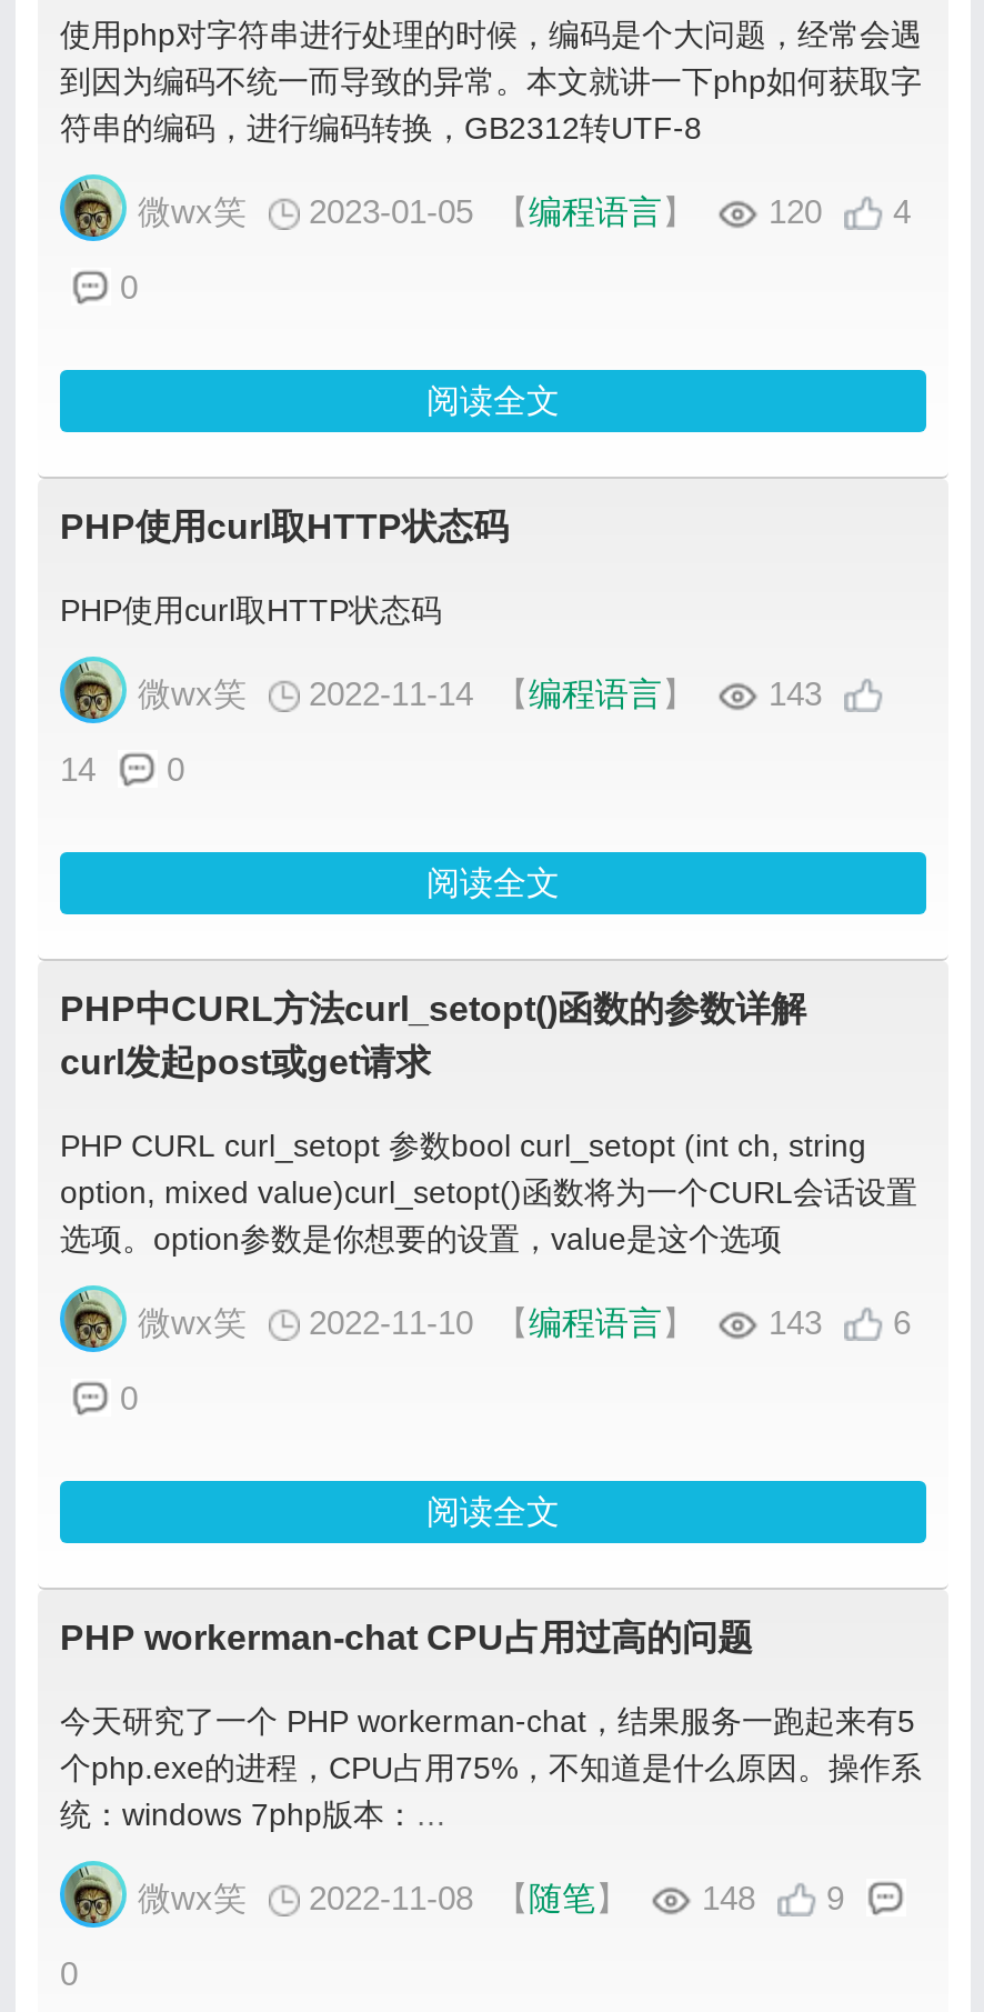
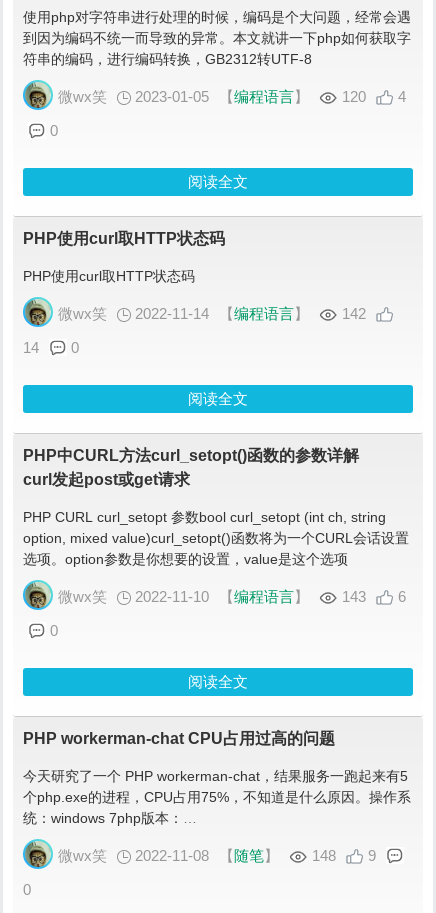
[138,674,822,712] 微wx笑 2022-11-14 【编程语言】 143 -> [58,305,366,322] 微wx笑 2022-11-14 【编程语言】 142

